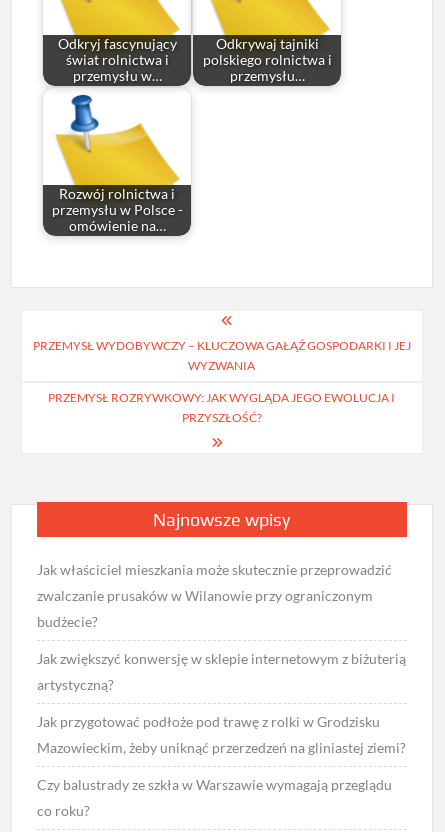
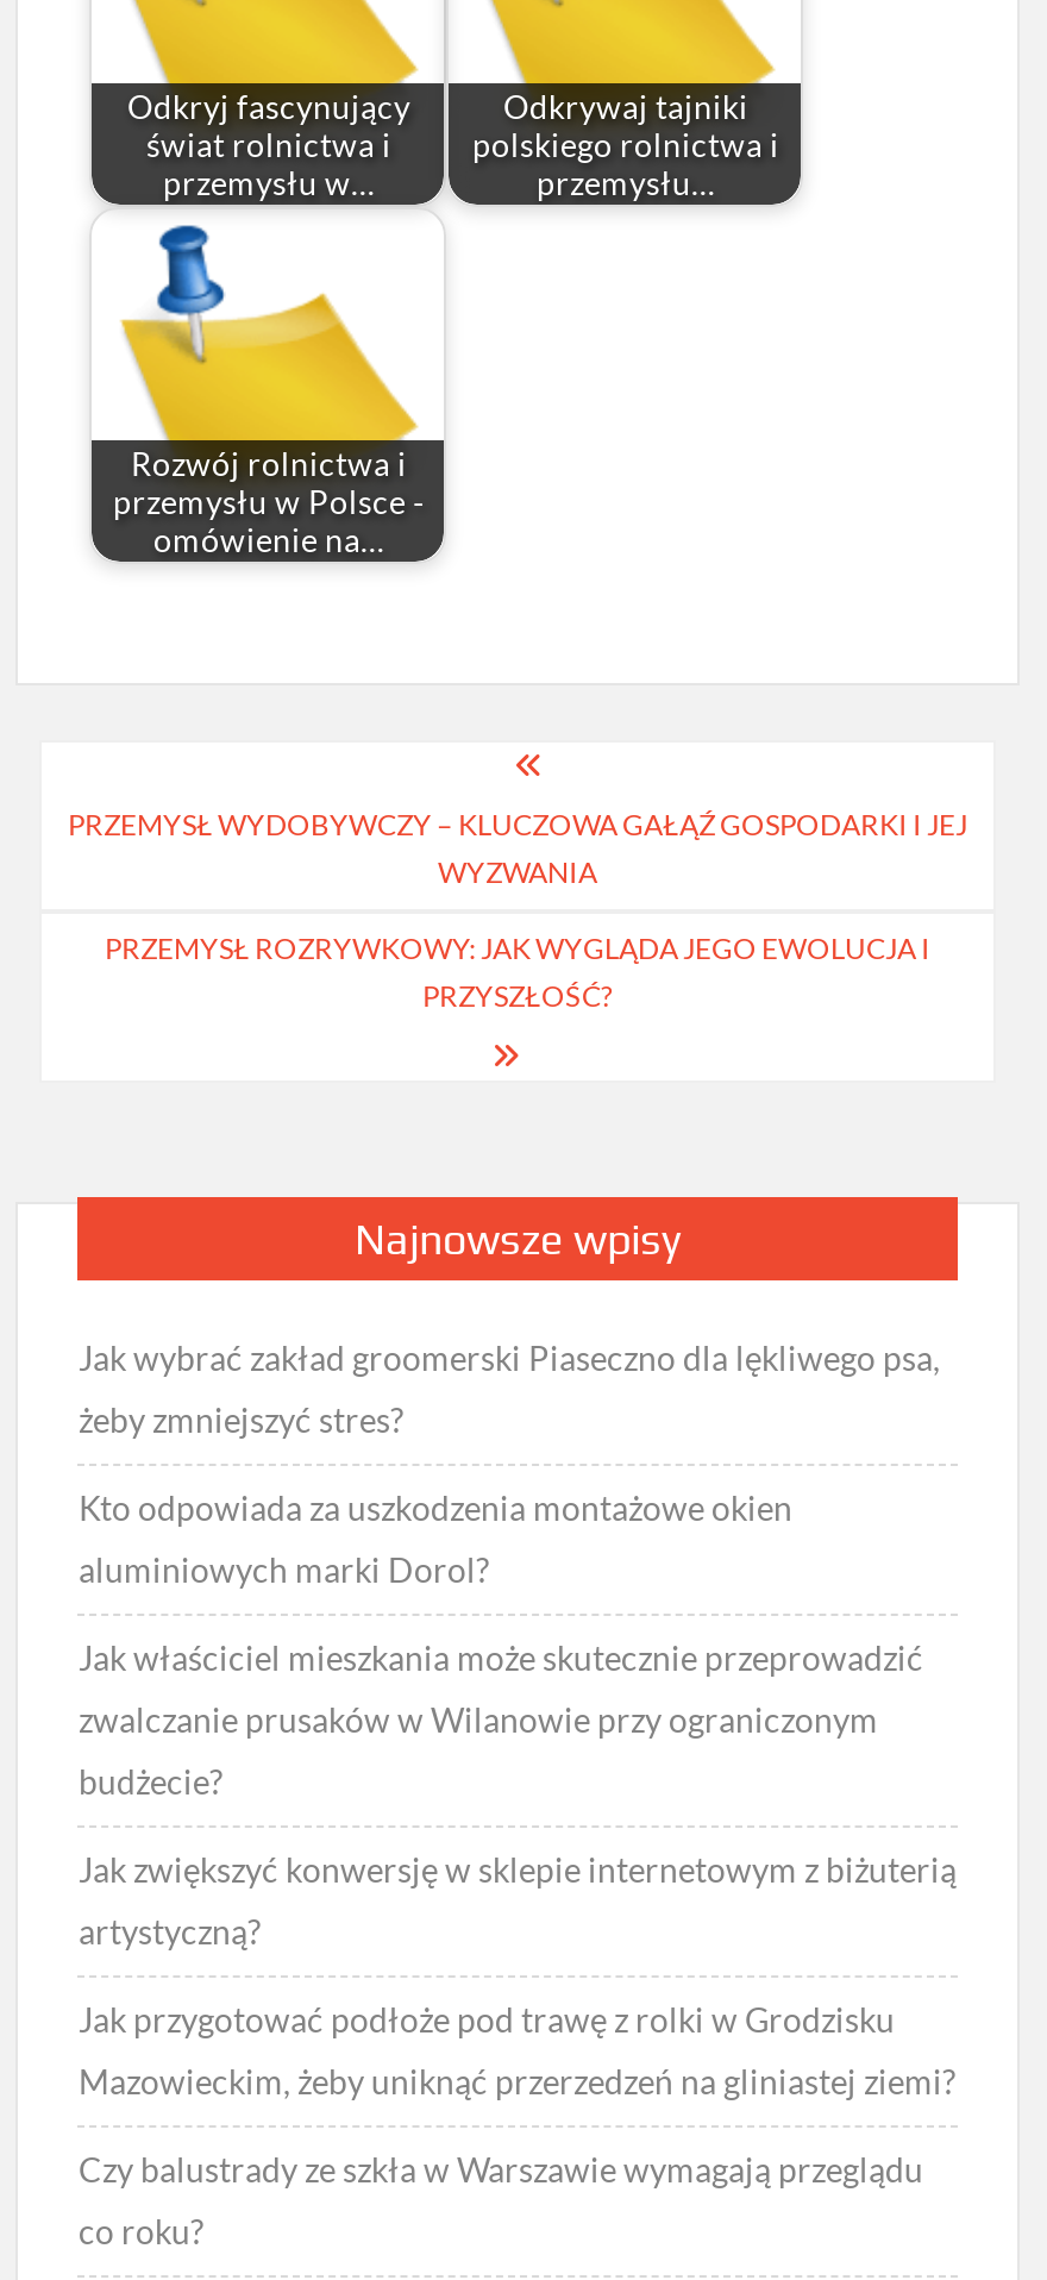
none -> [78,1336,940,1589] Jak wybrać zakład groomerski Piaseczno dla lękliwego psa, | żeby zmniejszyć stres? | Kto odpowiada za uszkodzenia montażowe okien | aluminiowych marki Dorol?

